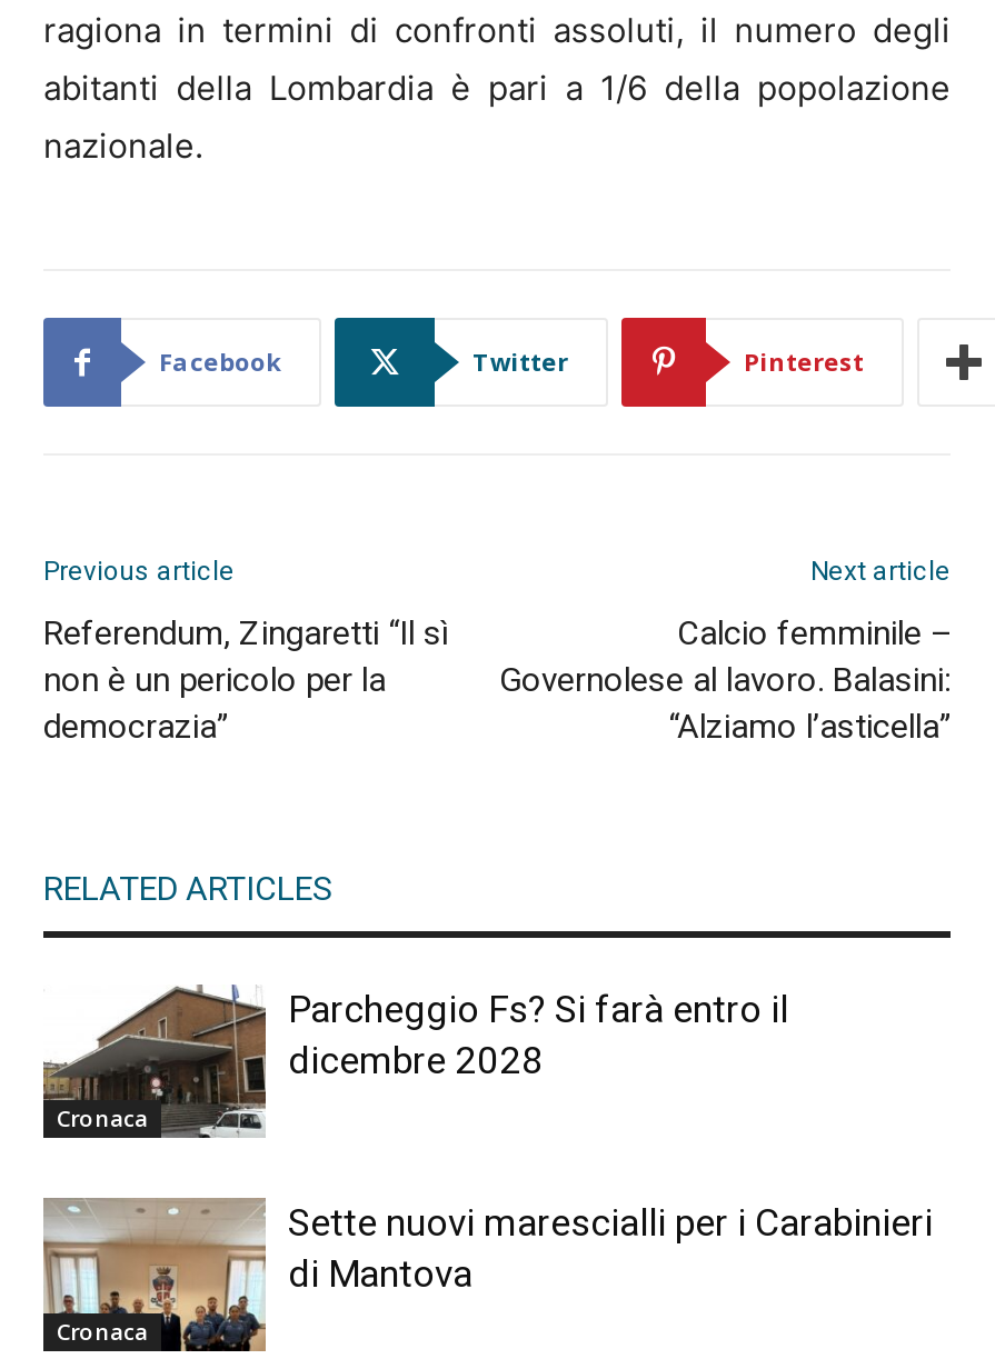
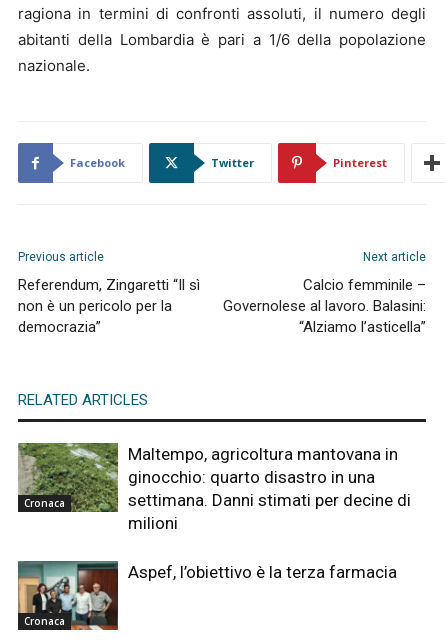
[43,985,788,1138] [image] | Parcheggio Fs? Si farà entro il | dicembre 2028 -> [17,442,411,533] [image] | Maltempo, agricoltura mantovana in | ginocchio: quarto disastro in una | settimana. Danni stimati per decine di | milioni
[43,1198,933,1353] [image] | Sette nuovi marescialli per i Carabinieri | di Mantova -> [18,560,397,631] [image] | Aspef, l’obiettivo è la terza farmacia

